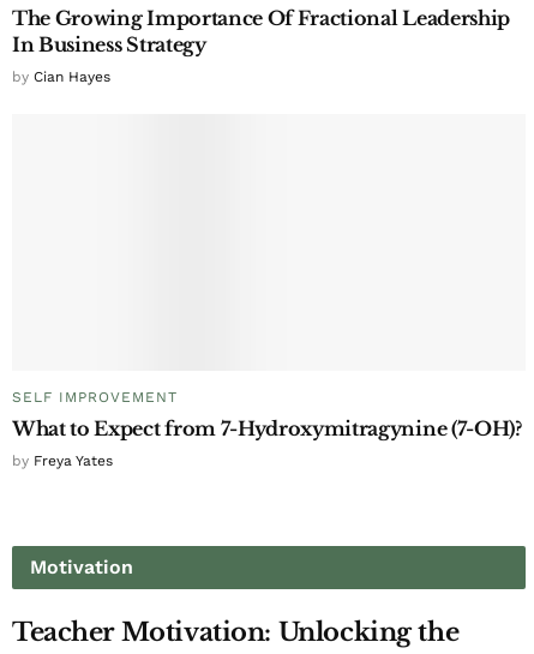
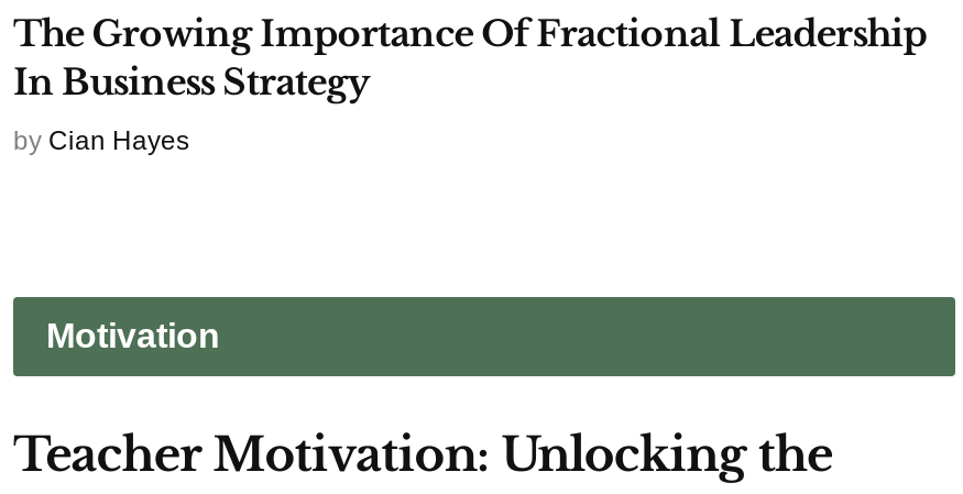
[12,389,522,469] SELF IMPROVEMENT | What to Expect from 7-Hydroxymitragynine (7-OH)? | by Freya Yates -> none

